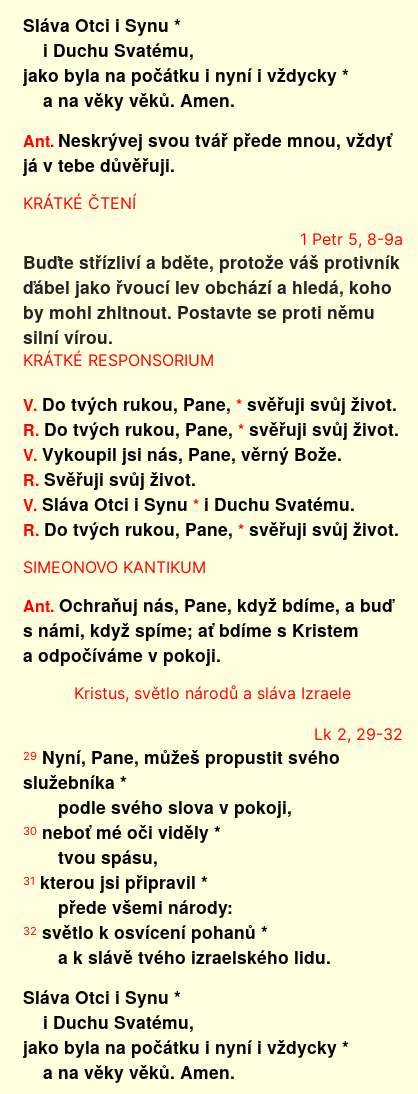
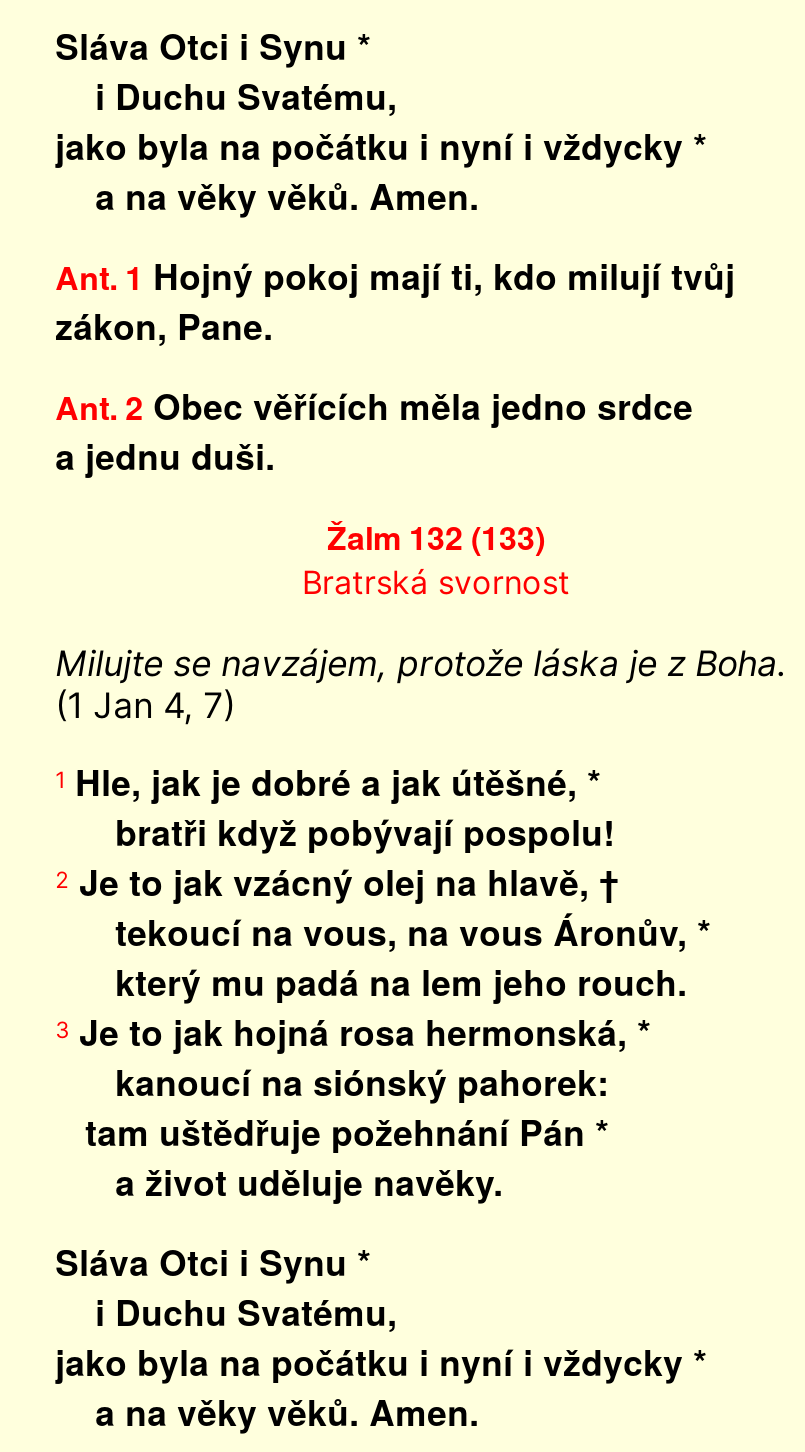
[23,127,403,969] Ant. Neskrývej svou tvář přede mnou, vždyť | já v tebe důvěřuji. | KRÁTKÉ ČTENÍ | 1 Petr 5, 8-9a | Buďte střízliví a bděte, protože váš protivník | ďábel jako řvoucí lev obchází a hledá, koho | by mohl zhltnout. Postavte se proti němu | silní vírou. | KRÁTKÉ RESPONSORIUM | V. Do tvých rukou, Pane, * svěřuji svůj život. | R. Do tvých rukou, Pane, * svěřuji svůj život. | V. Vykoupil jsi nás, Pane, věrný Bože. | R. Svěřuji svůj život. | V. Sláva Otci i Synu * i Duchu Svatému. | R. Do tvých rukou, Pane, * svěřuji svůj život. | SIMEONOVO KANTIKUM | Ant. Ochraňuj nás, Pane, když bdíme, a buď | s námi, když spíme; ať bdíme s Kristem | a odpočíváme v pokoji. | Kristus, světlo národů a sláva Izraele | Lk 2, 29-32 | 29 Nyní, Pane, můžeš propustit svého | služebníka * | podle svého slova v pokoji, | 30 neboť mé oči viděly * | tvou spásu, | 31 kterou jsi připravil * | přede všemi národy: | 32 světlo k osvícení pohanů * | a k slávě tvého izraelského lidu. -> [55,250,787,1206] Ant. 1 Hojný pokoj mají ti, kdo milují tvůj | zákon, Pane. | Ant. 2 Obec věřících měla jedno srdce | a jednu duši. | Žalm 132 (133) | Bratrská svornost | Milujte se navzájem, protože láska je z Boha. | (1 Jan 4, 7) | 1 Hle, jak je dobré a jak útěšné, * | bratři když pobývají pospolu! | 2 Je to jak vzácný olej na hlavě, † | tekoucí na vous, na vous Áronův, * | který mu padá na lem jeho rouch. | 3 Je to jak hojná rosa hermonská, * | kanoucí na siónský pahorek: | tam uštědřuje požehnání Pán * | a život uděluje navěky.

